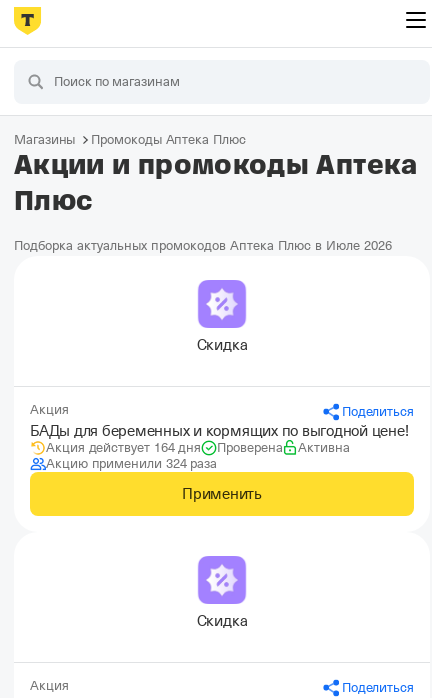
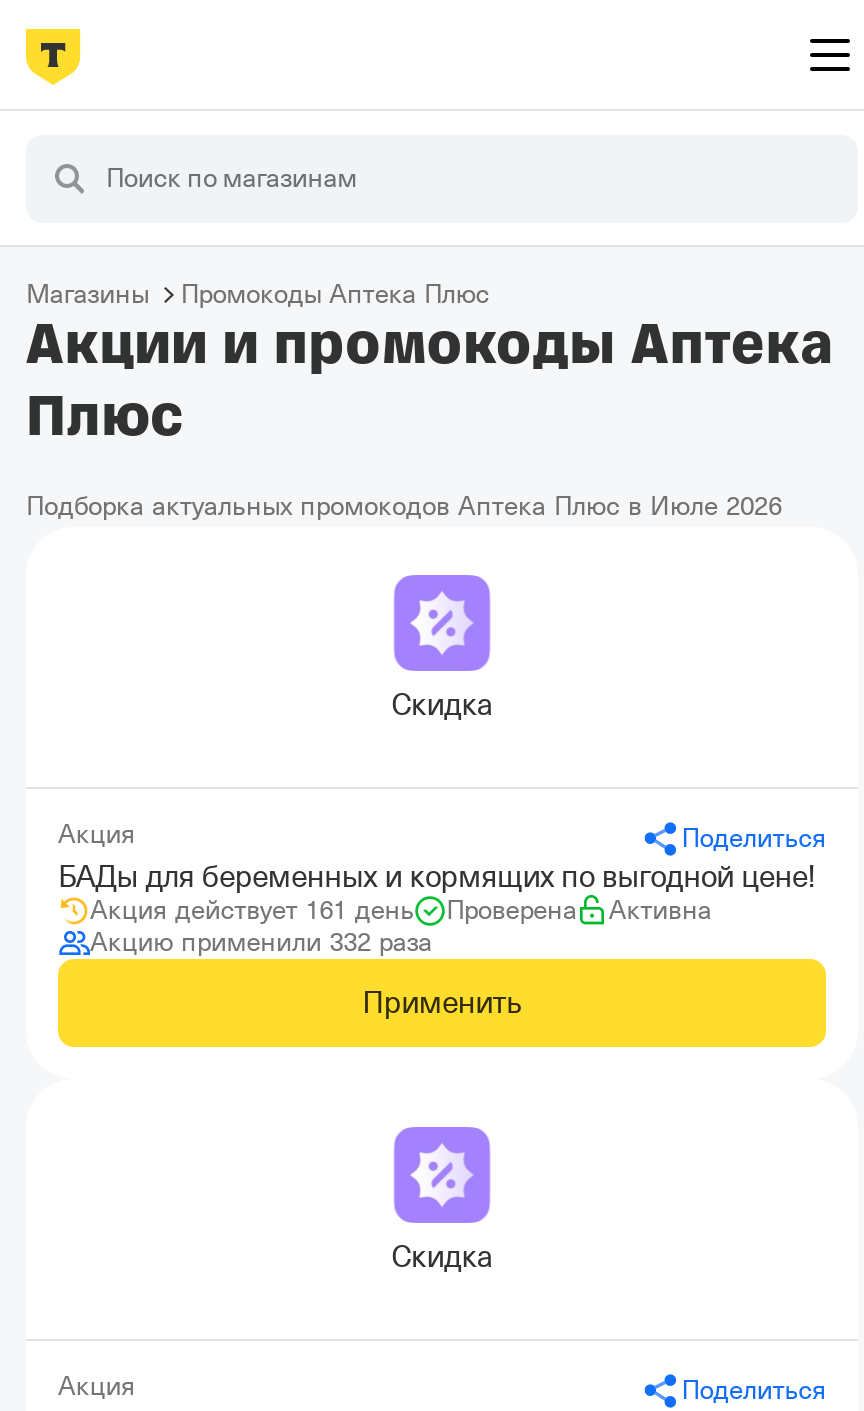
[46,440,201,455] Акция действует 164 дня -> [90,895,414,925] Акция действует 161 день
[46,456,217,471] Акцию применили 324 раза -> [90,927,432,957] Акцию применили 332 раза

